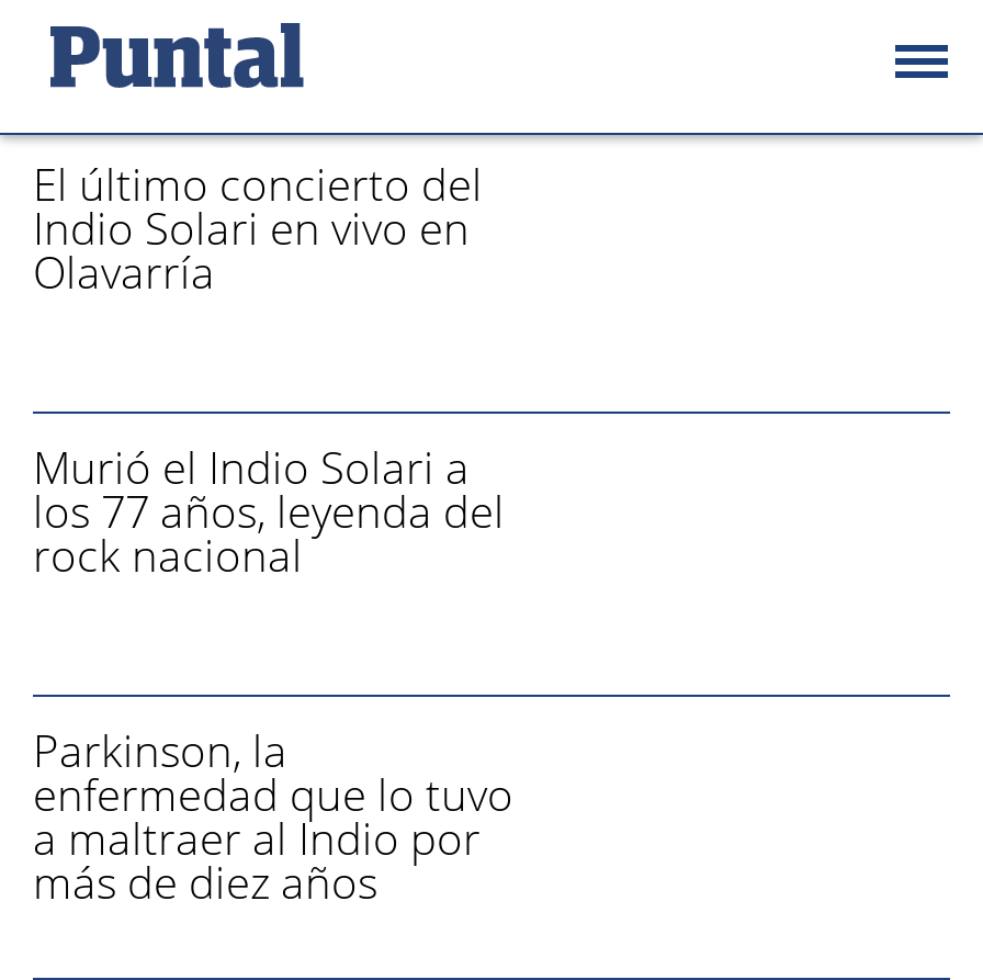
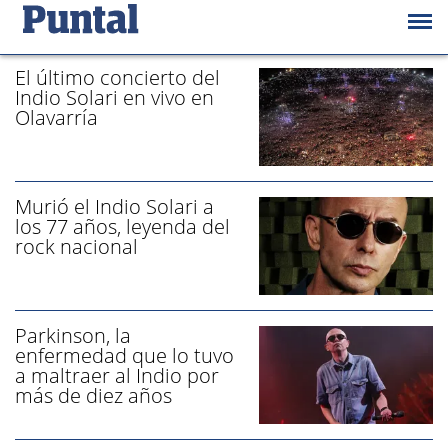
none -> [258,67,434,167] [image]
none -> [258,196,434,296] [image]
none -> [258,325,434,425] [image]

